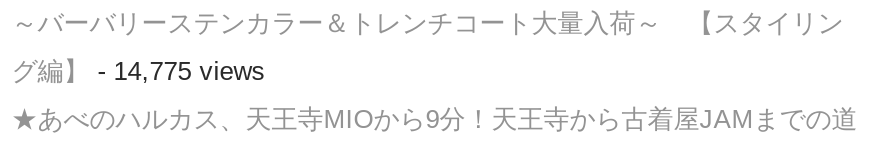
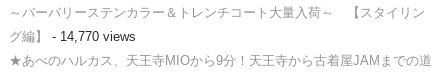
[11,57,265,87] グ編】- 14,775 views -> [9,29,136,44] グ編】- 14,770 views

